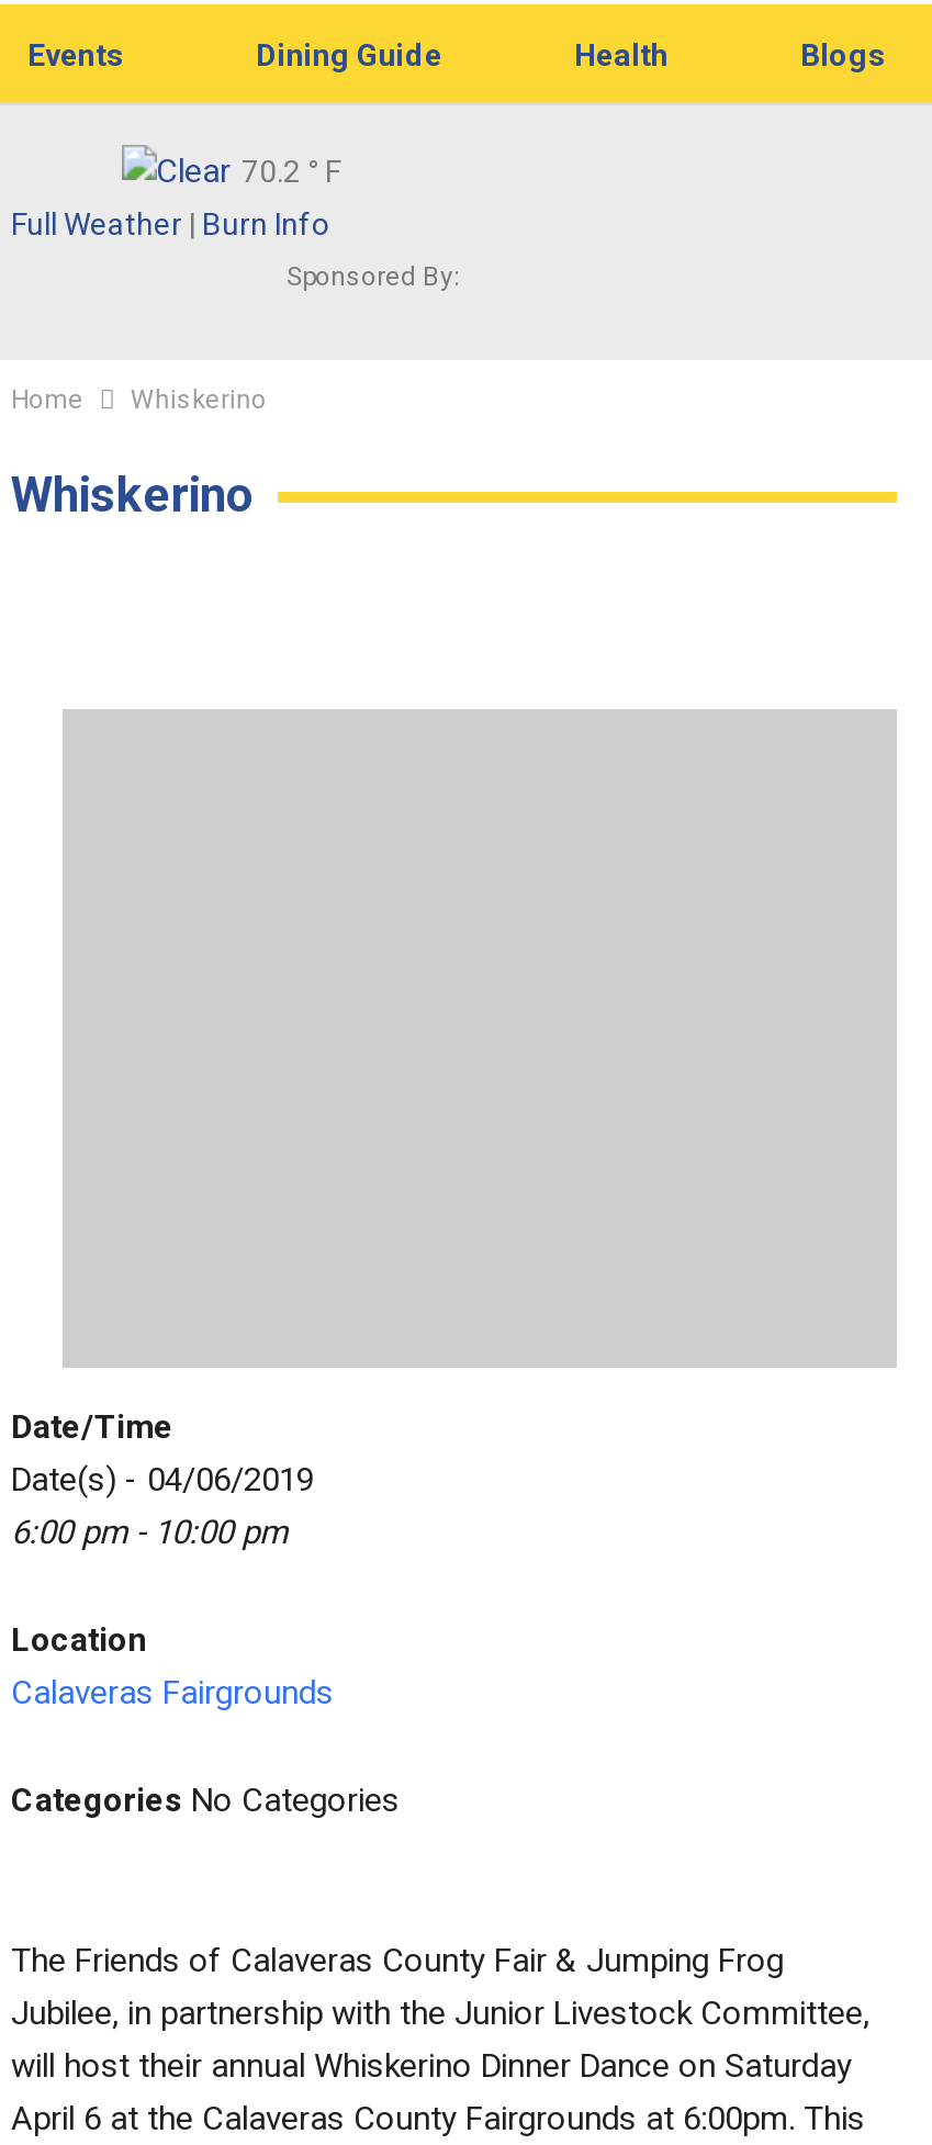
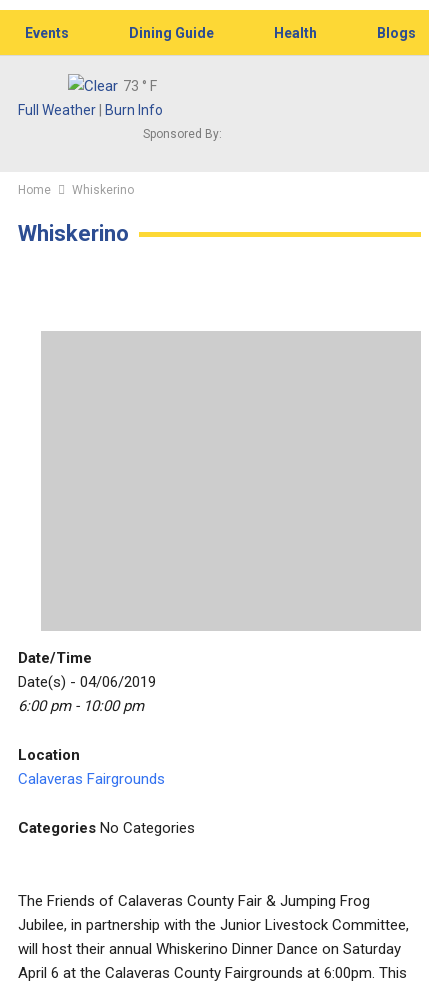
[242,154,340,189] 70.2 ° F -> [122,78,156,94] 73 ° F

